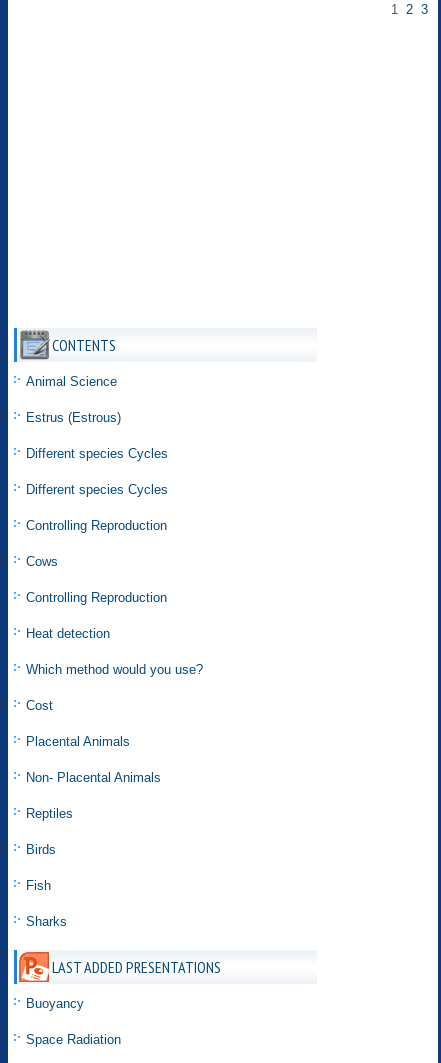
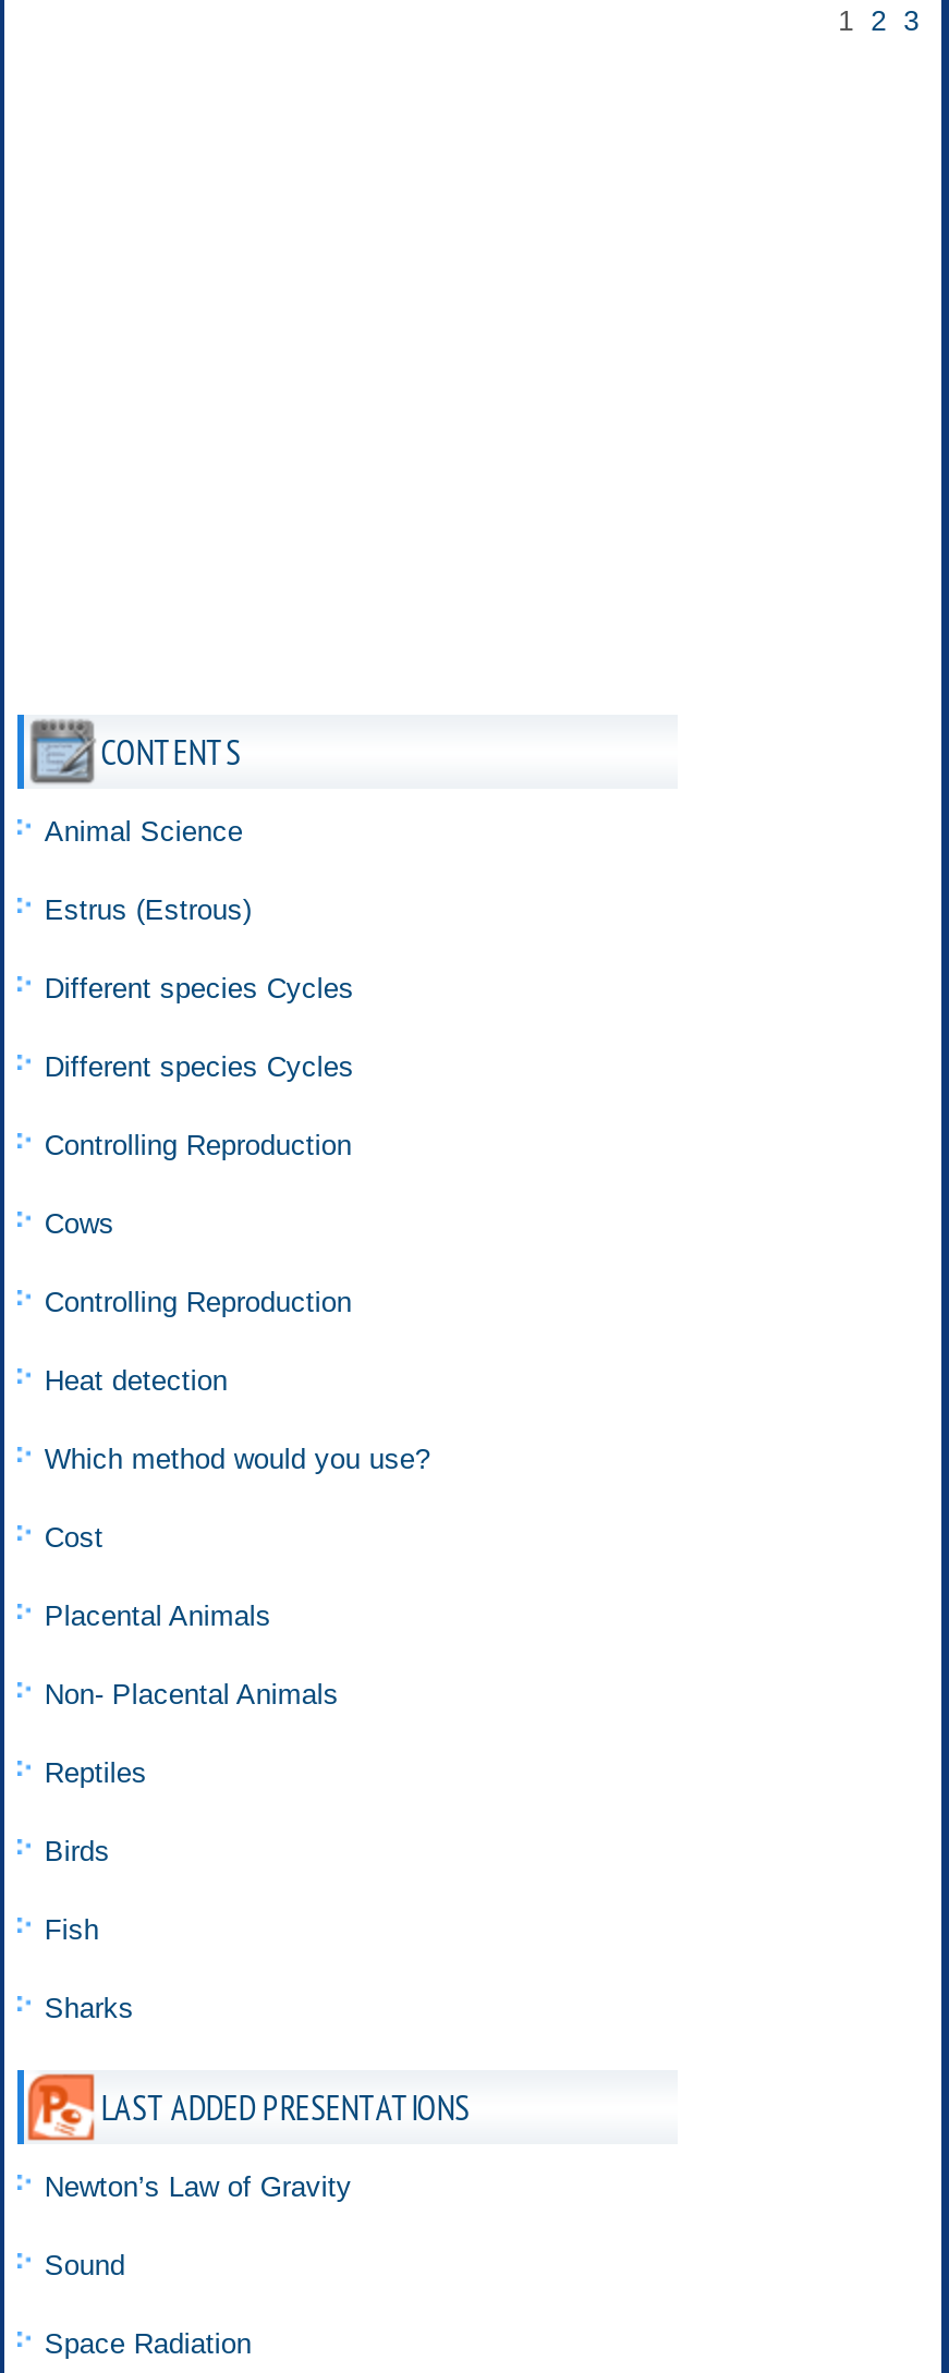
[26,996,84,1011] Buoyancy -> [44,2171,352,2282] Newton’s Law of Gravity | Sound

